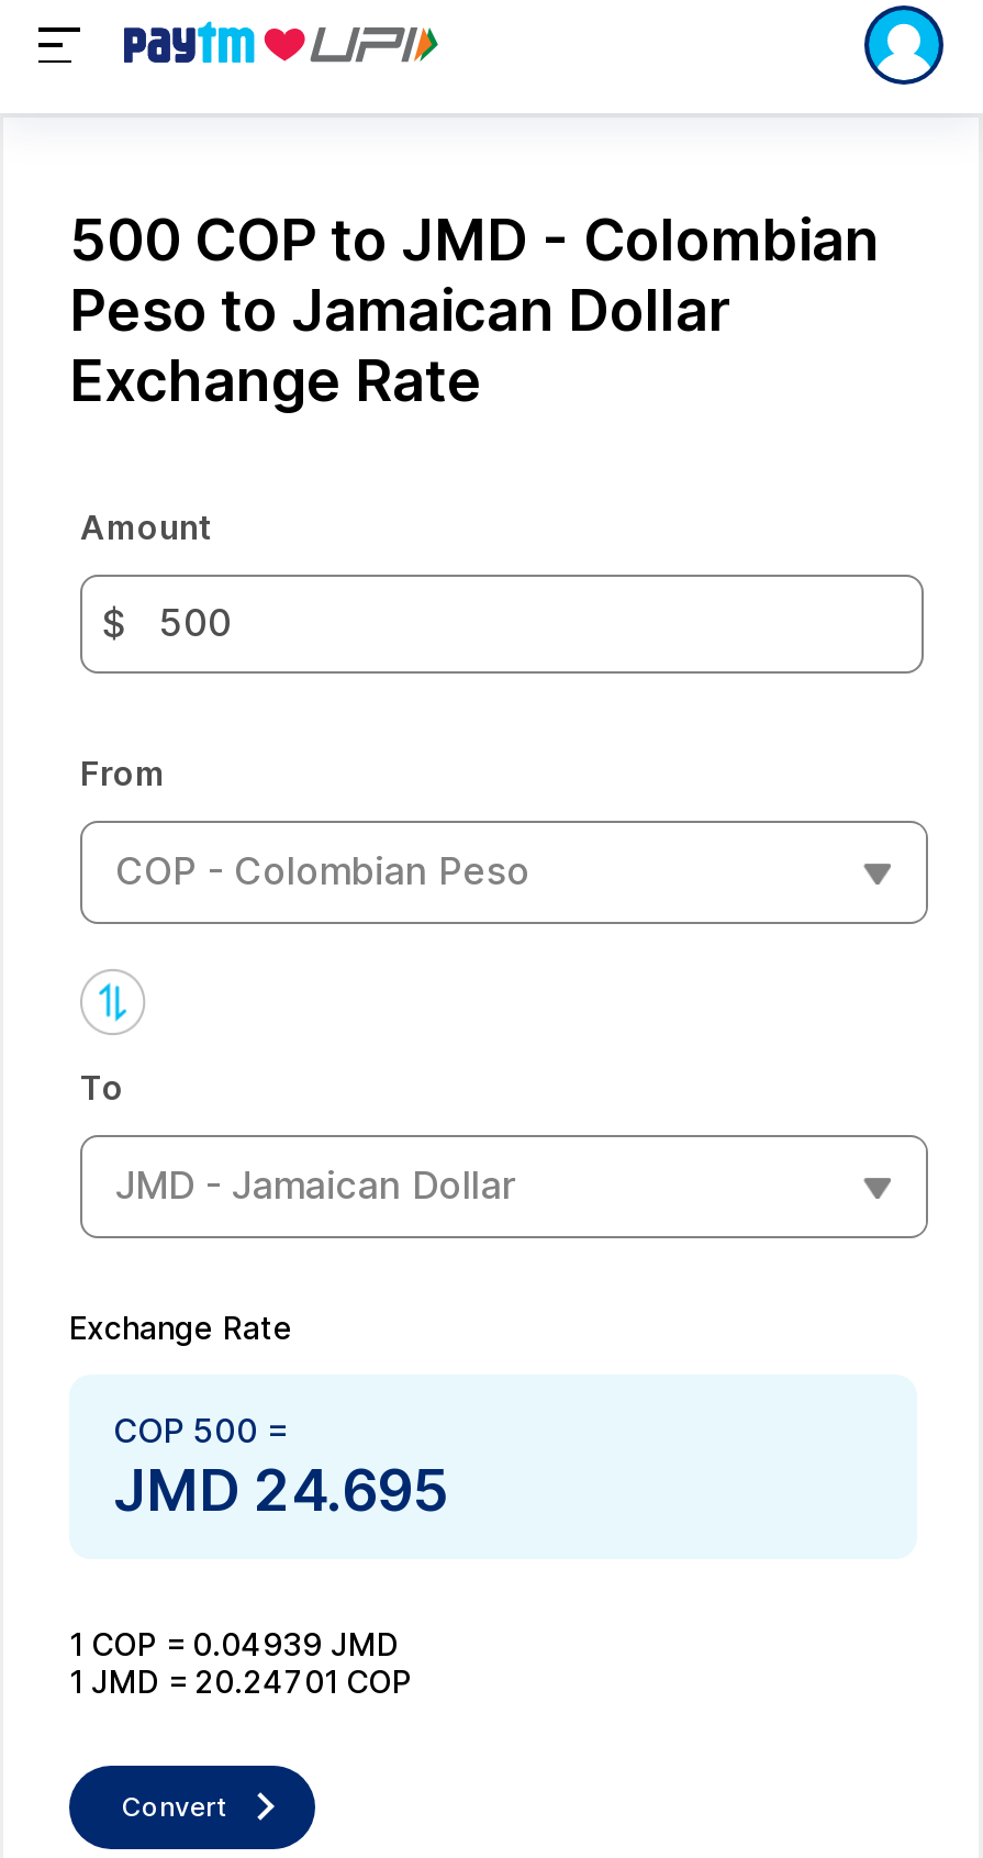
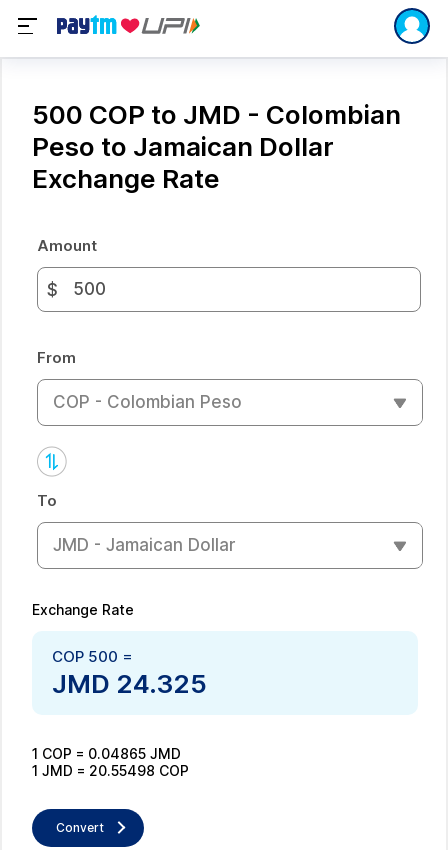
[113,1455,449,1523] JMD 24.695 -> [52,667,207,698] JMD 24.325
[69,1624,399,1661] 1 COP = 0.04939 JMD -> [32,744,181,761] 1 COP = 0.04865 JMD
[69,1661,412,1699] 1 JMD = 20.24701 COP -> [32,761,189,778] 1 JMD = 20.55498 COP

